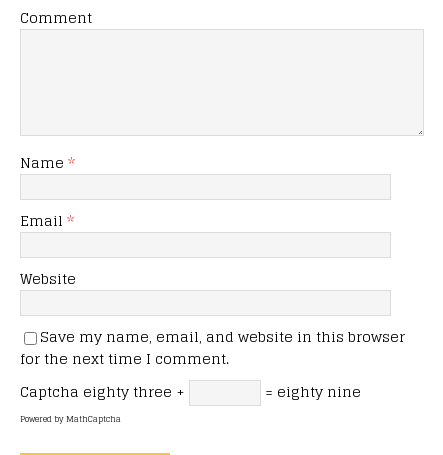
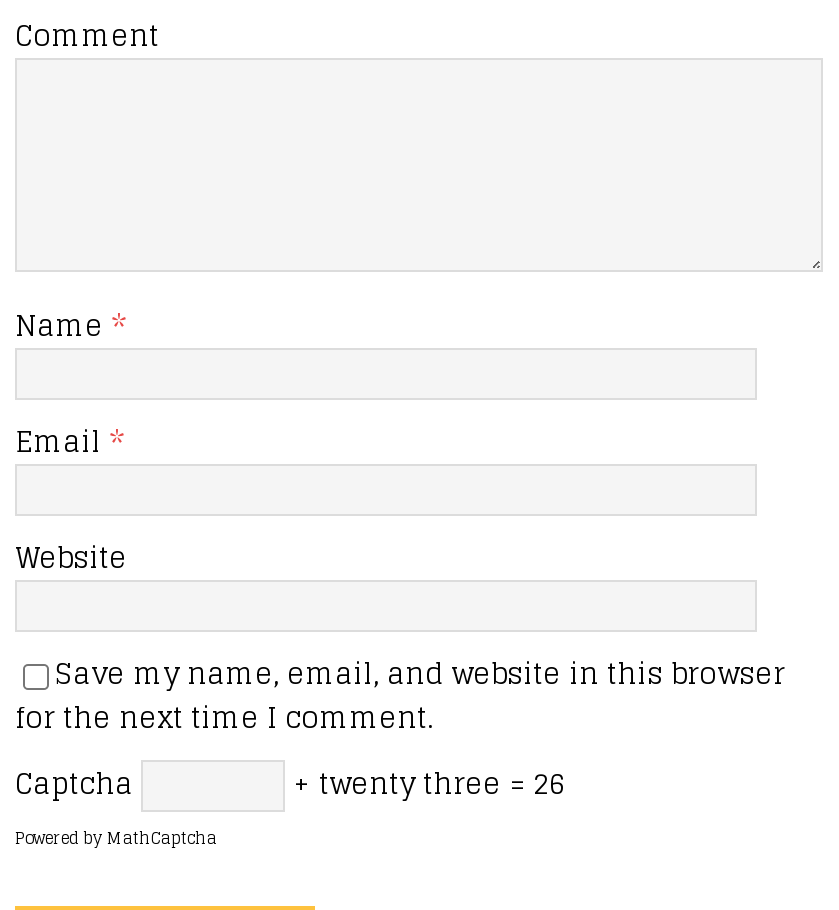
[20,379,361,404] Captcha eighty three + | = eighty nine -> [15,758,565,808] Captcha | + twenty three = 26

